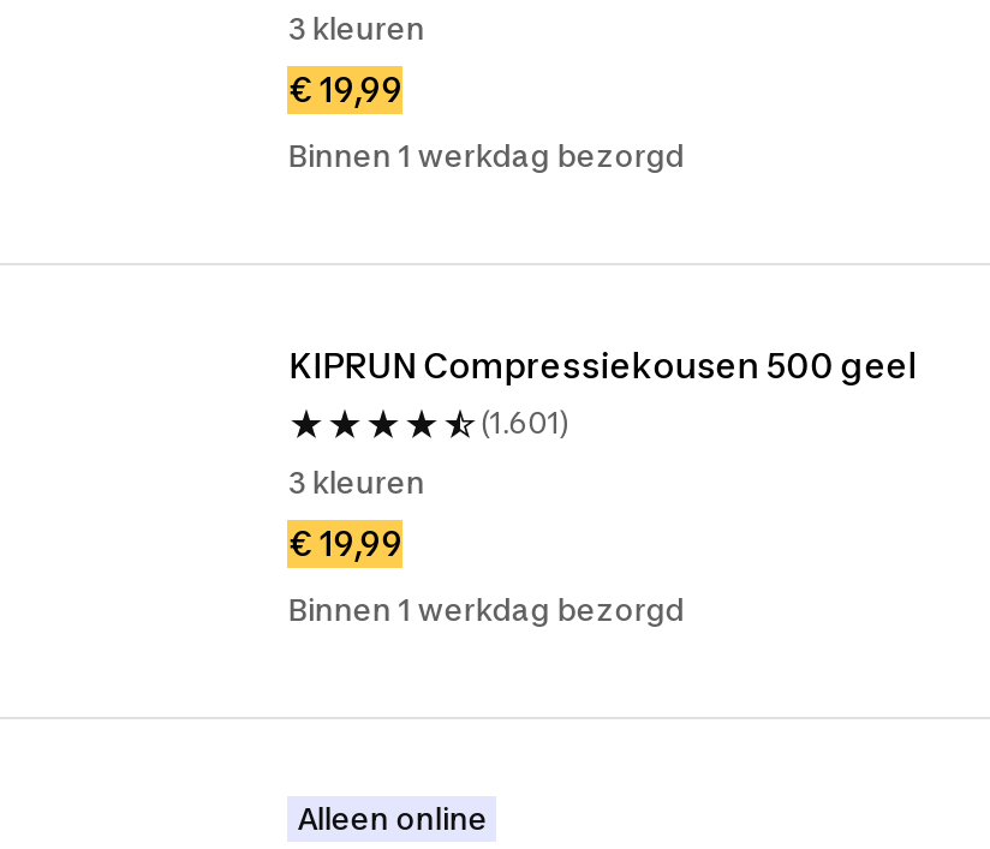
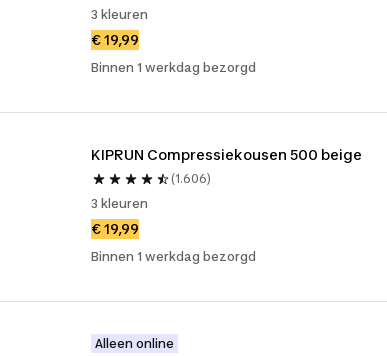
[288,345,917,385] KIPRUN Compressiekousen 500 geel -> [91,146,362,163] KIPRUN Compressiekousen 500 beige
[480,405,569,441] (1.601) -> [171,171,211,186] (1.606)

